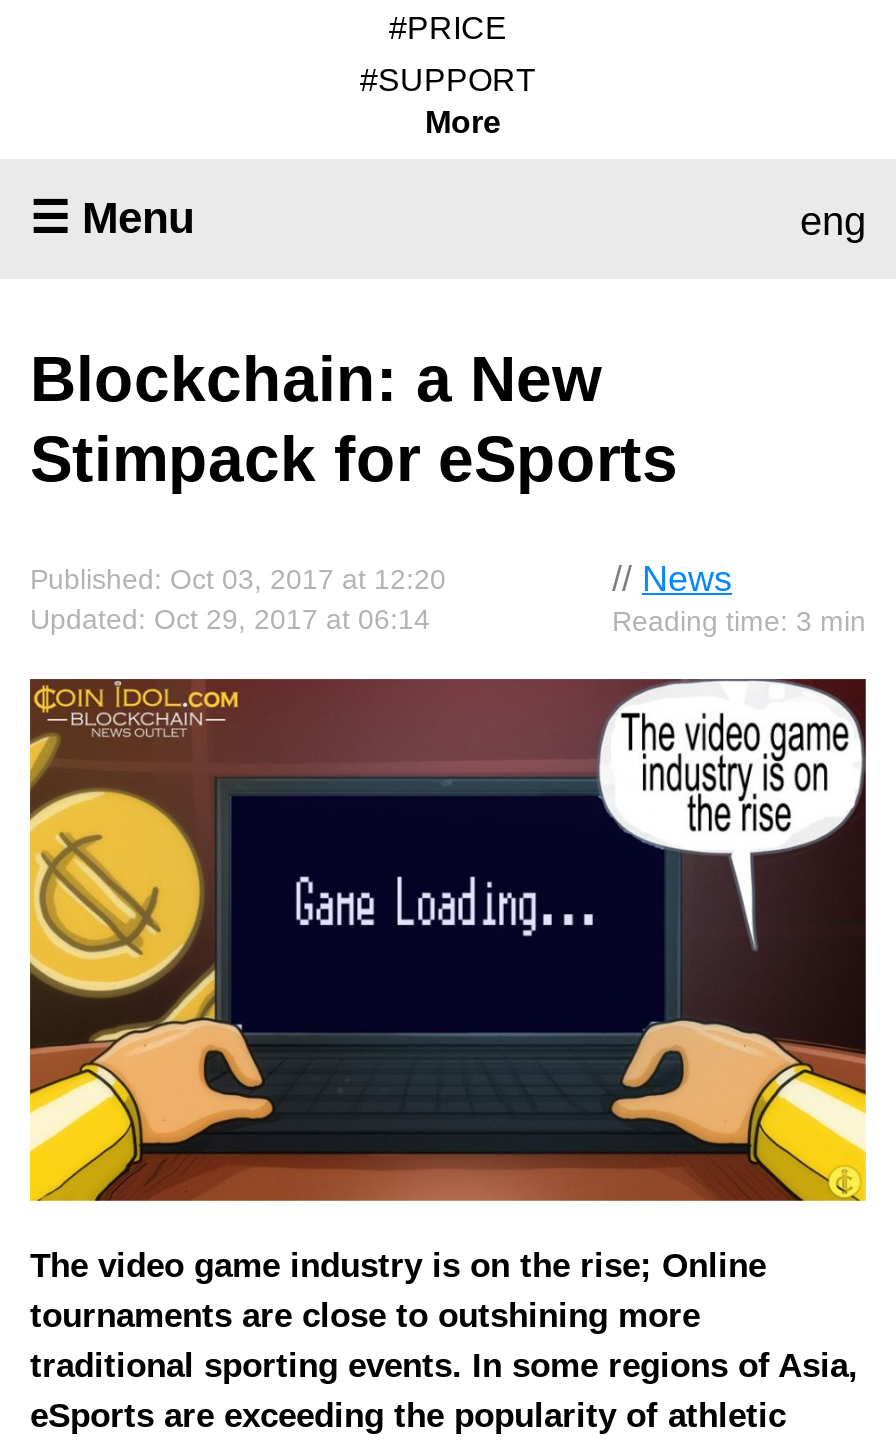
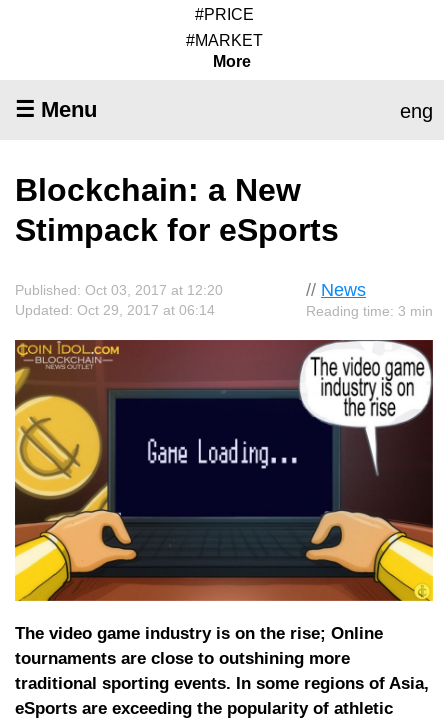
[360,62,536,96] #SUPPORT -> [185,32,262,49] #MARKET

